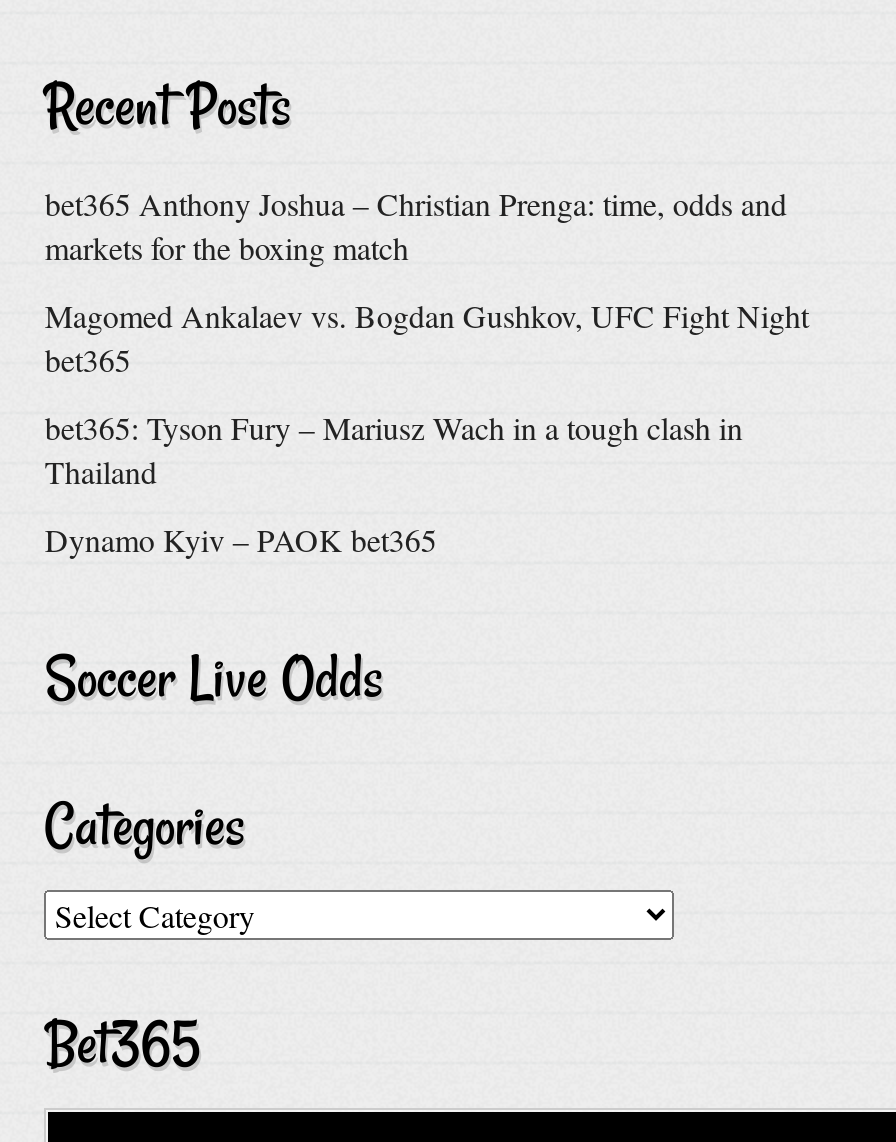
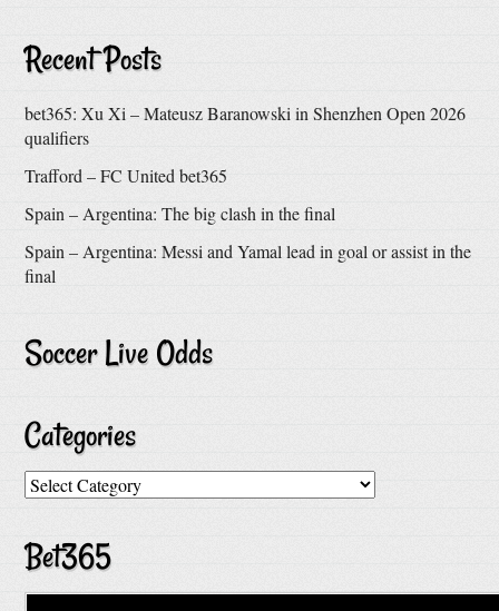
[45,183,787,269] bet365 Anthony Joshua – Christian Prenga: time, odds and | markets for the boxing match -> [25,102,466,150] bet365: Xu Xi – Mateusz Baranowski in Shenzhen Open 2026 | qualifiers
[45,295,809,381] Magomed Ankalaev vs. Bogdan Gushkov, UFC Fight Night | bet365 -> [25,164,228,187] Trafford – FC United bet365
[45,407,743,493] bet365: Tyson Fury – Mariusz Wach in a tough clash in | Thailand -> [25,202,336,225] Spain – Argentina: The big clash in the final
[45,519,437,561] Dynamo Kyiv – PAOK bet365 -> [25,240,472,288] Spain – Argentina: Messi and Yamal lead in goal or assist in the | final

